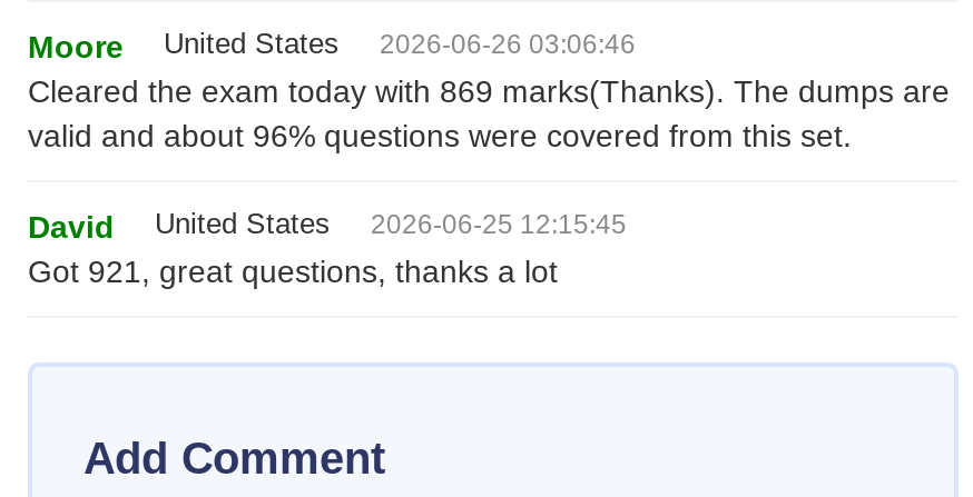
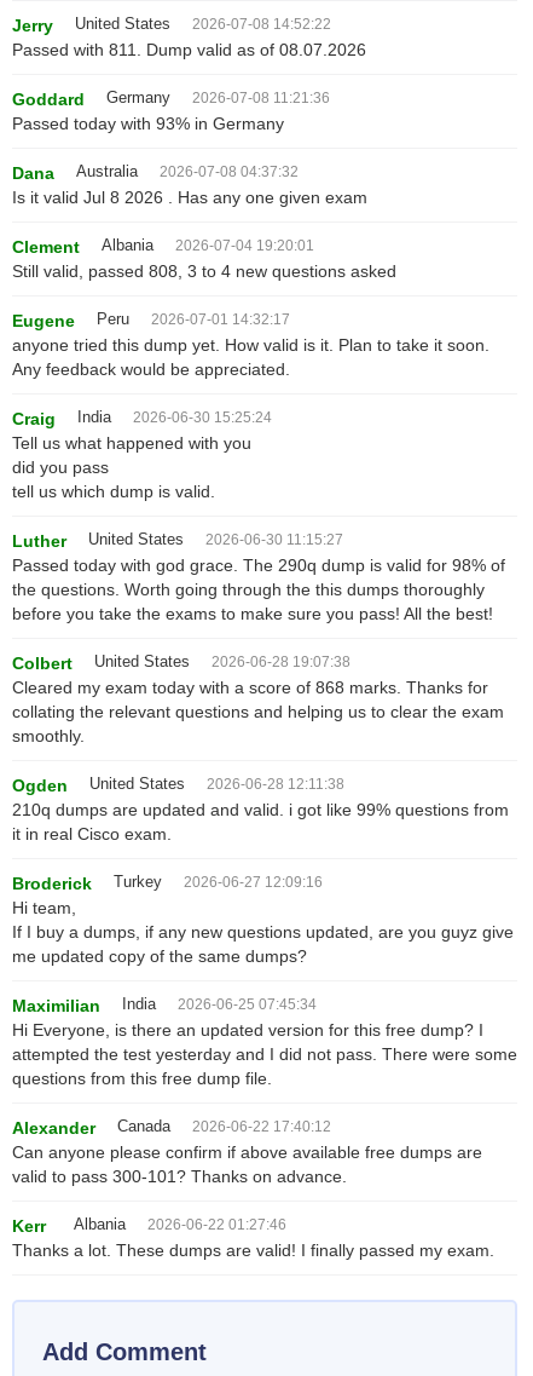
[28,29,124,65] Moore -> [12,16,53,35] Jerry
[28,29,950,245] 2026-06-26 03:06:46 | Cleared the exam today with 869 marks(Thanks). The dumps are | valid and about 96% questions were covered from this set. | David -> [12,16,489,551] 2026-07-08 14:52:22 | Passed with 811. Dump valid as of 08.07.2026 | Goddard | Germany | 2026-07-08 11:21:36 | Passed today with 93% in Germany | Dana | Australia | 2026-07-08 04:37:32 | Is it valid Jul 8 2026 . Has any one given exam | Clement | Albania | 2026-07-04 19:20:01 | Still valid, passed 808, 3 to 4 new questions asked | Eugene | Peru | 2026-07-01 14:32:17 | anyone tried this dump yet. How valid is it. Plan to take it soon. | Any feedback would be appreciated. | Craig | India | 2026-06-30 15:25:24 | Tell us what happened with you | did you pass | tell us which dump is valid. | Luther
[28,209,627,289] 2026-06-25 12:15:45 | Got 921, great questions, thanks a lot -> [12,531,517,1260] 2026-06-30 11:15:27 | Passed today with god grace. The 290q dump is valid for 98% of | the questions. Worth going through the this dumps thoroughly | before you take the exams to make sure you pass! All the best! | Colbert | United States | 2026-06-28 19:07:38 | Cleared my exam today with a score of 868 marks. Thanks for | collating the relevant questions and helping us to clear the exam | smoothly. | Ogden | United States | 2026-06-28 12:11:38 | 210q dumps are updated and valid. i got like 99% questions from | it in real Cisco exam. | Broderick | Turkey | 2026-06-27 12:09:16 | Hi team, | If I buy a dumps, if any new questions updated, are you guyz give | me updated copy of the same dumps? | Maximilian | India | 2026-06-25 07:45:34 | Hi Everyone, is there an updated version for this free dump? I | attempted the test yesterday and I did not pass. There were some | questions from this free dump file. | Alexander | Canada | 2026-06-22 17:40:12 | Can anyone please confirm if above available free dumps are | valid to pass 300-101? Thanks on advance. | Kerr | Albania | 2026-06-22 01:27:46 | Thanks a lot. These dumps are valid! I finally passed my exam.

